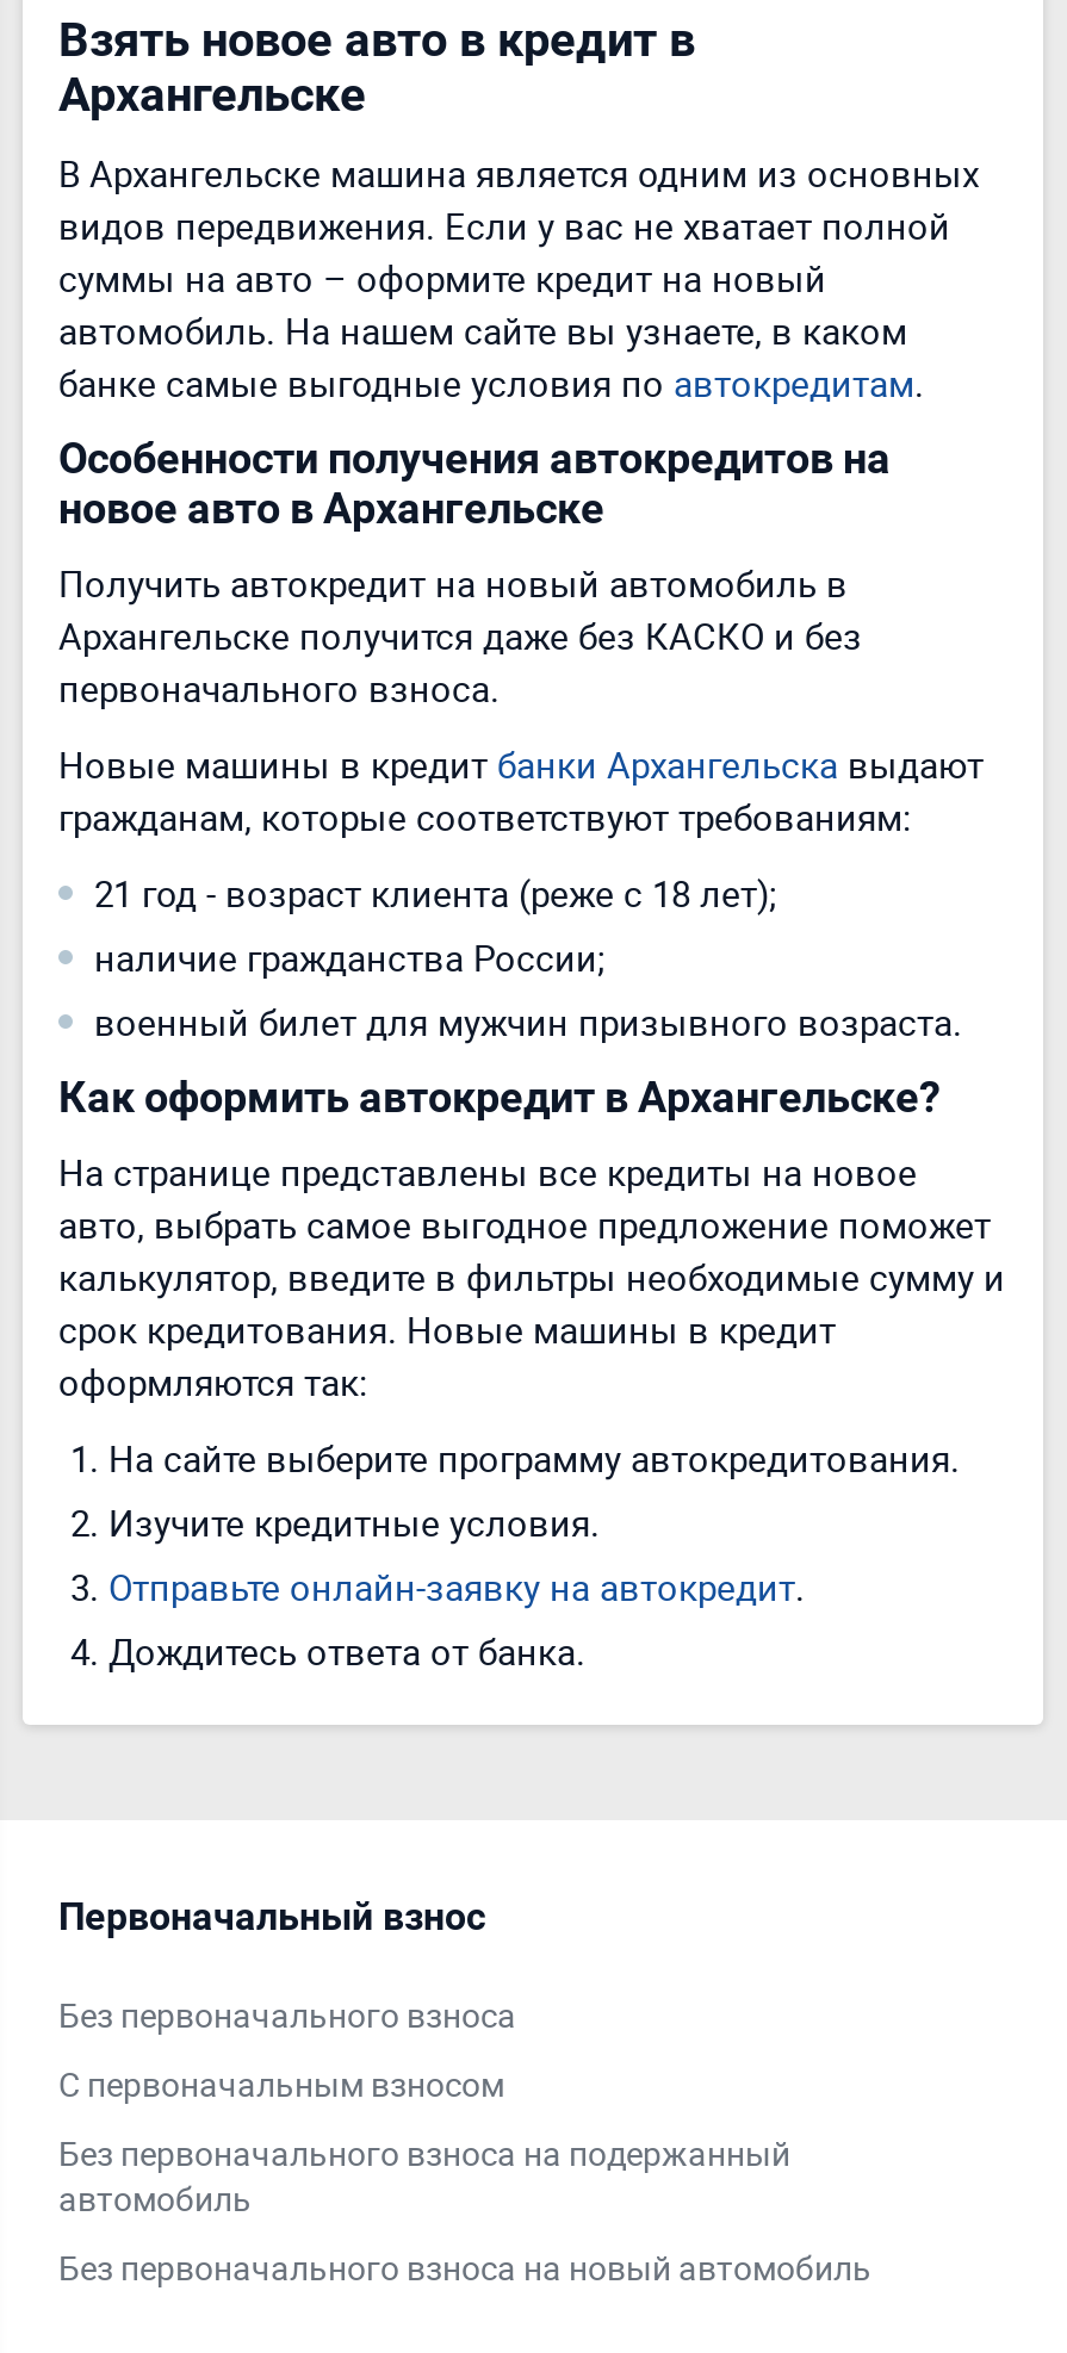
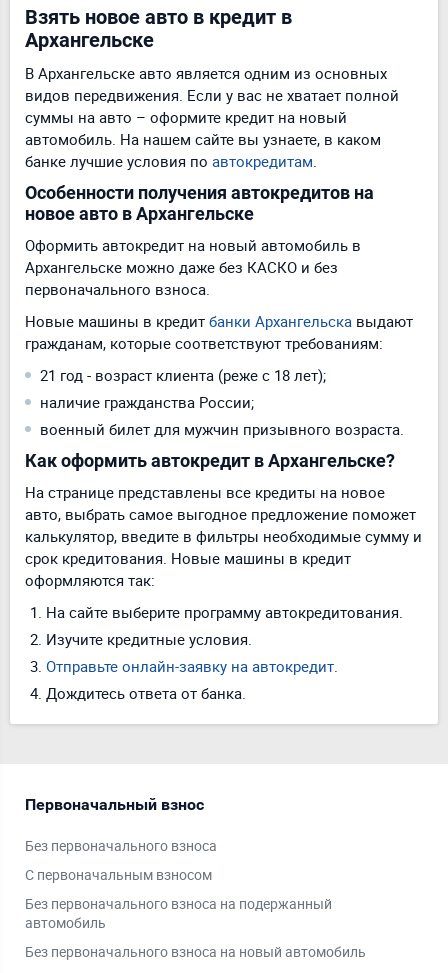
[58,149,979,197] В Архангельске машина является одним из основных -> [25,63,387,83] В Архангельске авто является одним из основных
[58,359,924,406] банке самые выгодные условия по автокредитам. -> [25,151,317,171] банке лучшие условия по автокредитам.
[58,559,848,607] Получить автокредит на новый автомобиль в -> [25,235,361,255] Оформить автокредит на новый автомобиль в
[58,611,862,659] Архангельске получится даже без КАСКО и без -> [25,257,338,277] Архангельске можно даже без КАСКО и без

